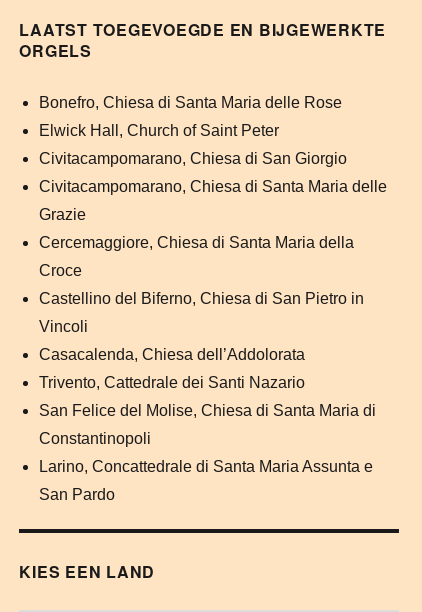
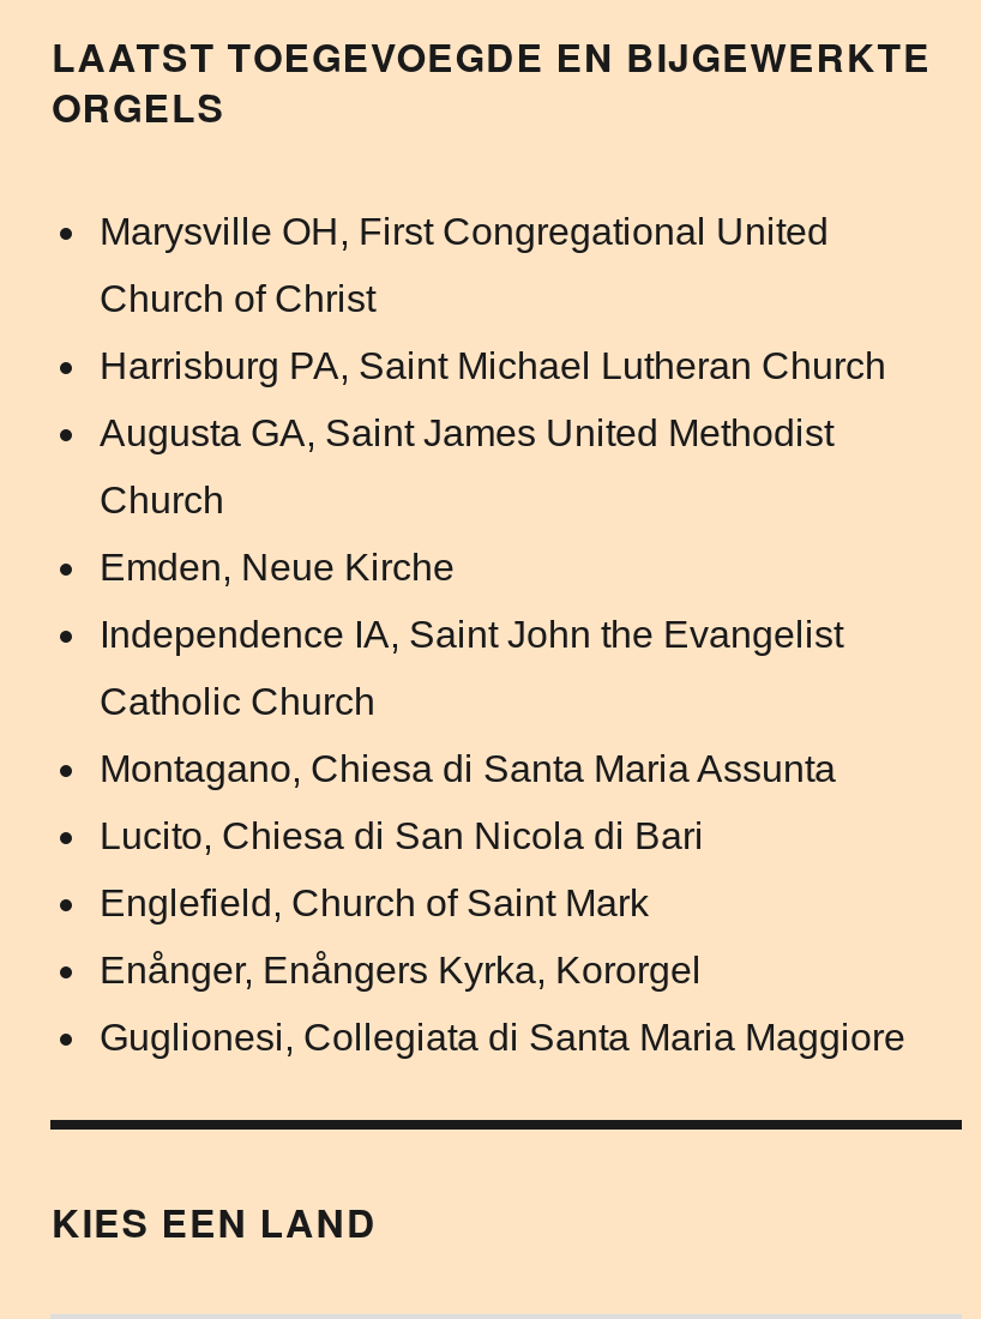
[39,94,387,503] Bonefro, Chiesa di Santa Maria delle Rose | Elwick Hall, Church of Saint Peter | Civitacampomarano, Chiesa di San Giorgio | Civitacampomarano, Chiesa di Santa Maria delle | Grazie | Cercemaggiore, Chiesa di Santa Maria della | Croce | Castellino del Biferno, Chiesa di San Pietro in | Vincoli | Casacalenda, Chiesa dell’Addolorata | Trivento, Cattedrale dei Santi Nazario | San Felice del Molise, Chiesa di Santa Maria di | Constantinopoli | Larino, Concattedrale di Santa Maria Assunta e | San Pardo -> [100,211,905,1058] Marysville OH, First Congregational United | Church of Christ | Harrisburg PA, Saint Michael Lutheran Church | Augusta GA, Saint James United Methodist | Church | Emden, Neue Kirche | Independence IA, Saint John the Evangelist | Catholic Church | Montagano, Chiesa di Santa Maria Assunta | Lucito, Chiesa di San Nicola di Bari | Englefield, Church of Saint Mark | Enånger, Enångers Kyrka, Kororgel | Guglionesi, Collegiata di Santa Maria Maggiore

